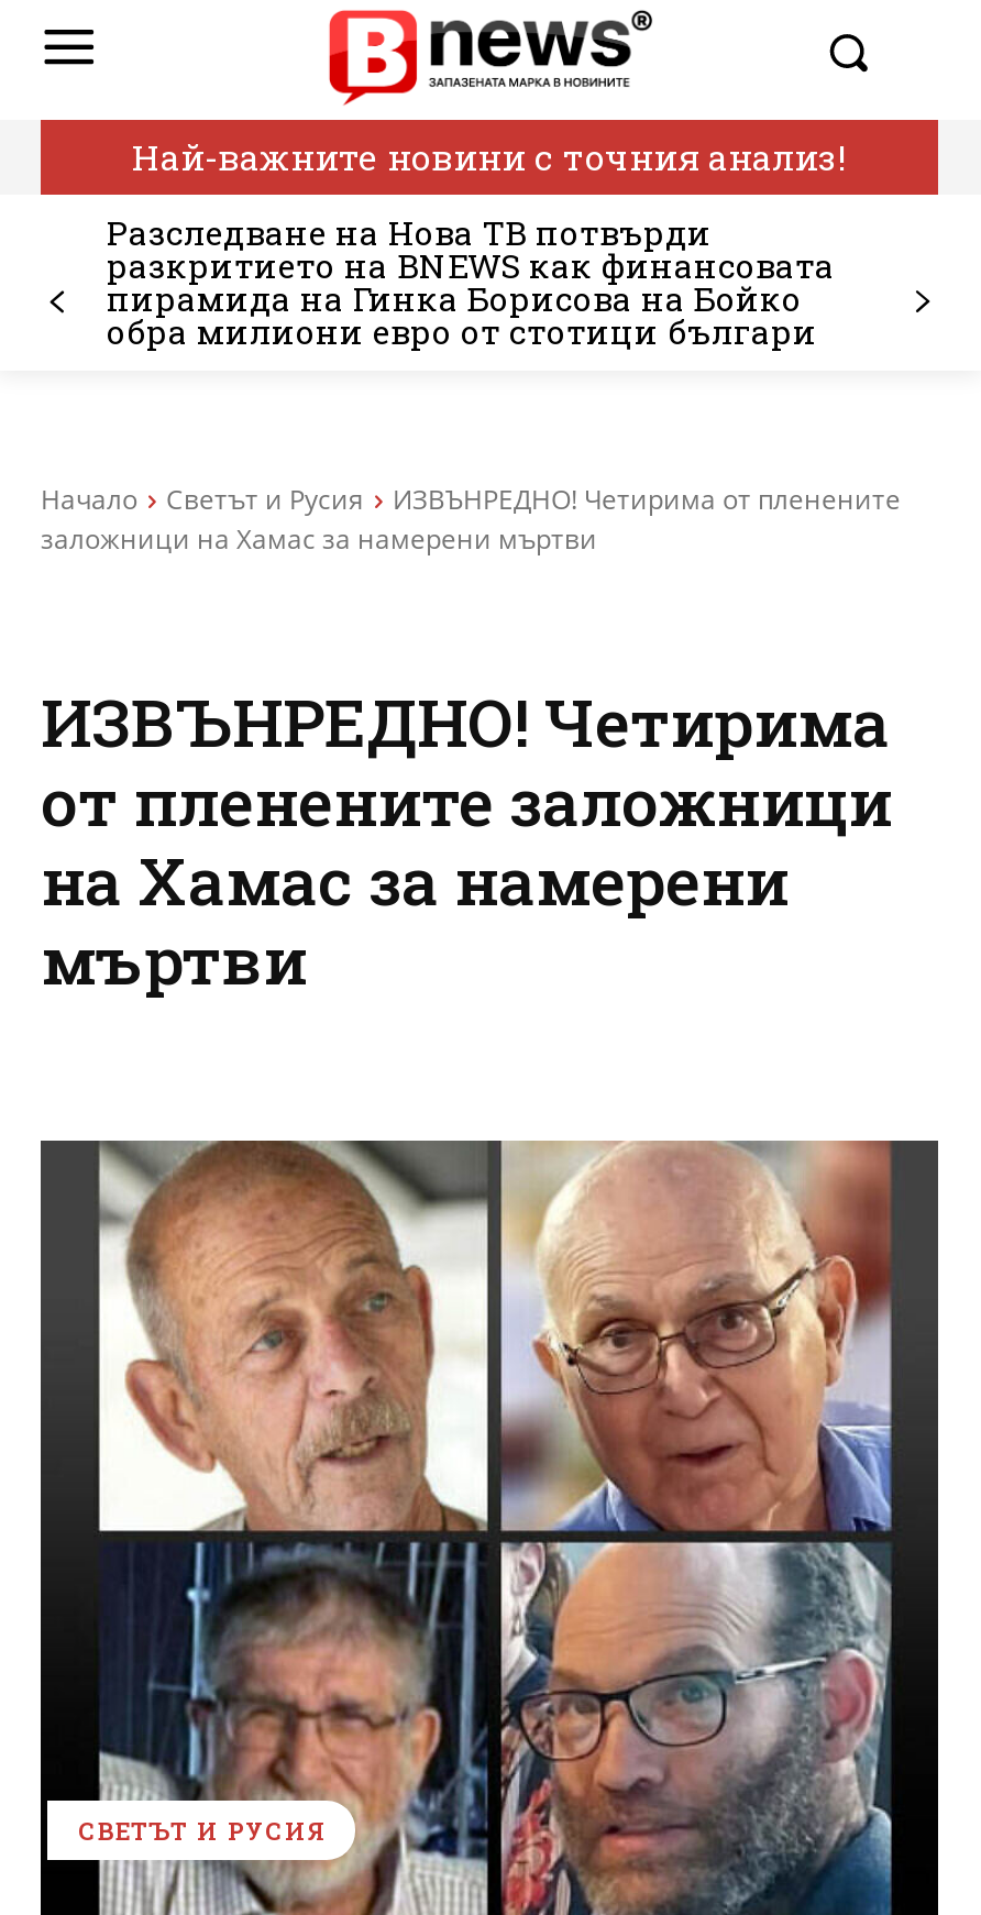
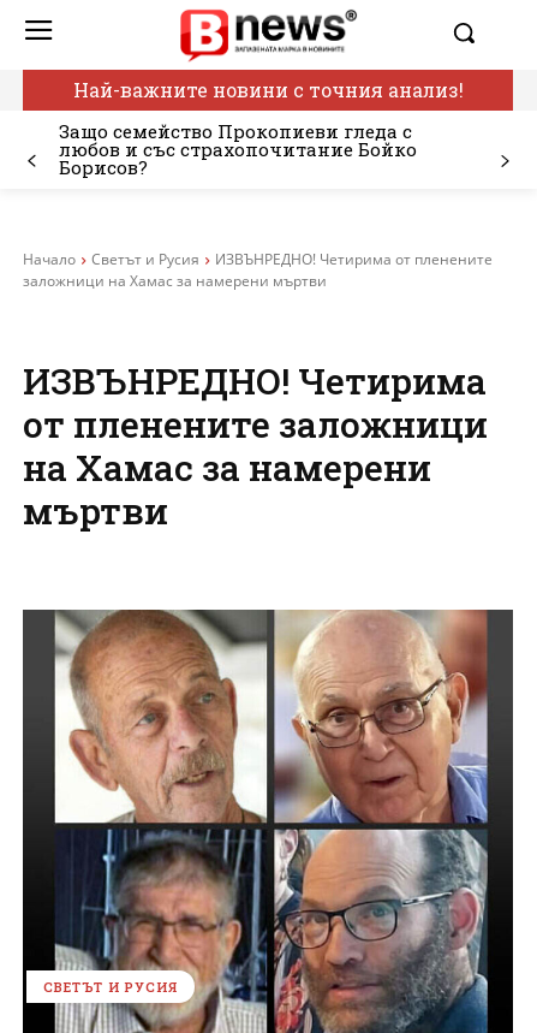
[107,210,835,353] Разследване на Нова ТВ потвърди | разкритието на BNEWS как финансовата | пирамида на Гинка Борисова на Бойко | обра милиони евро от стотици българи -> [59,119,417,179] Защо семейство Прокопиеви гледа с | любов и със страхопочитание Бойко | Борисов?

